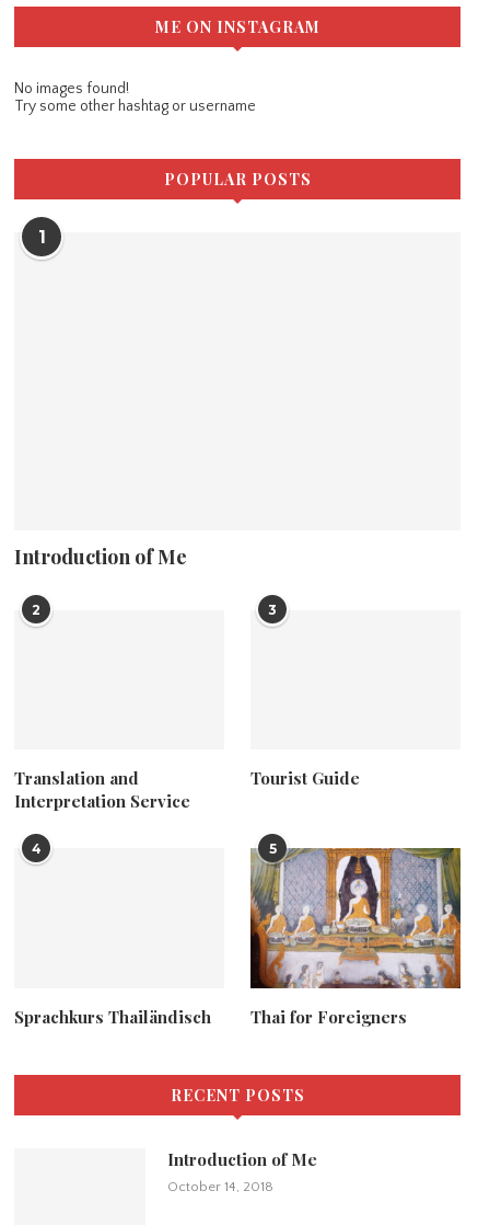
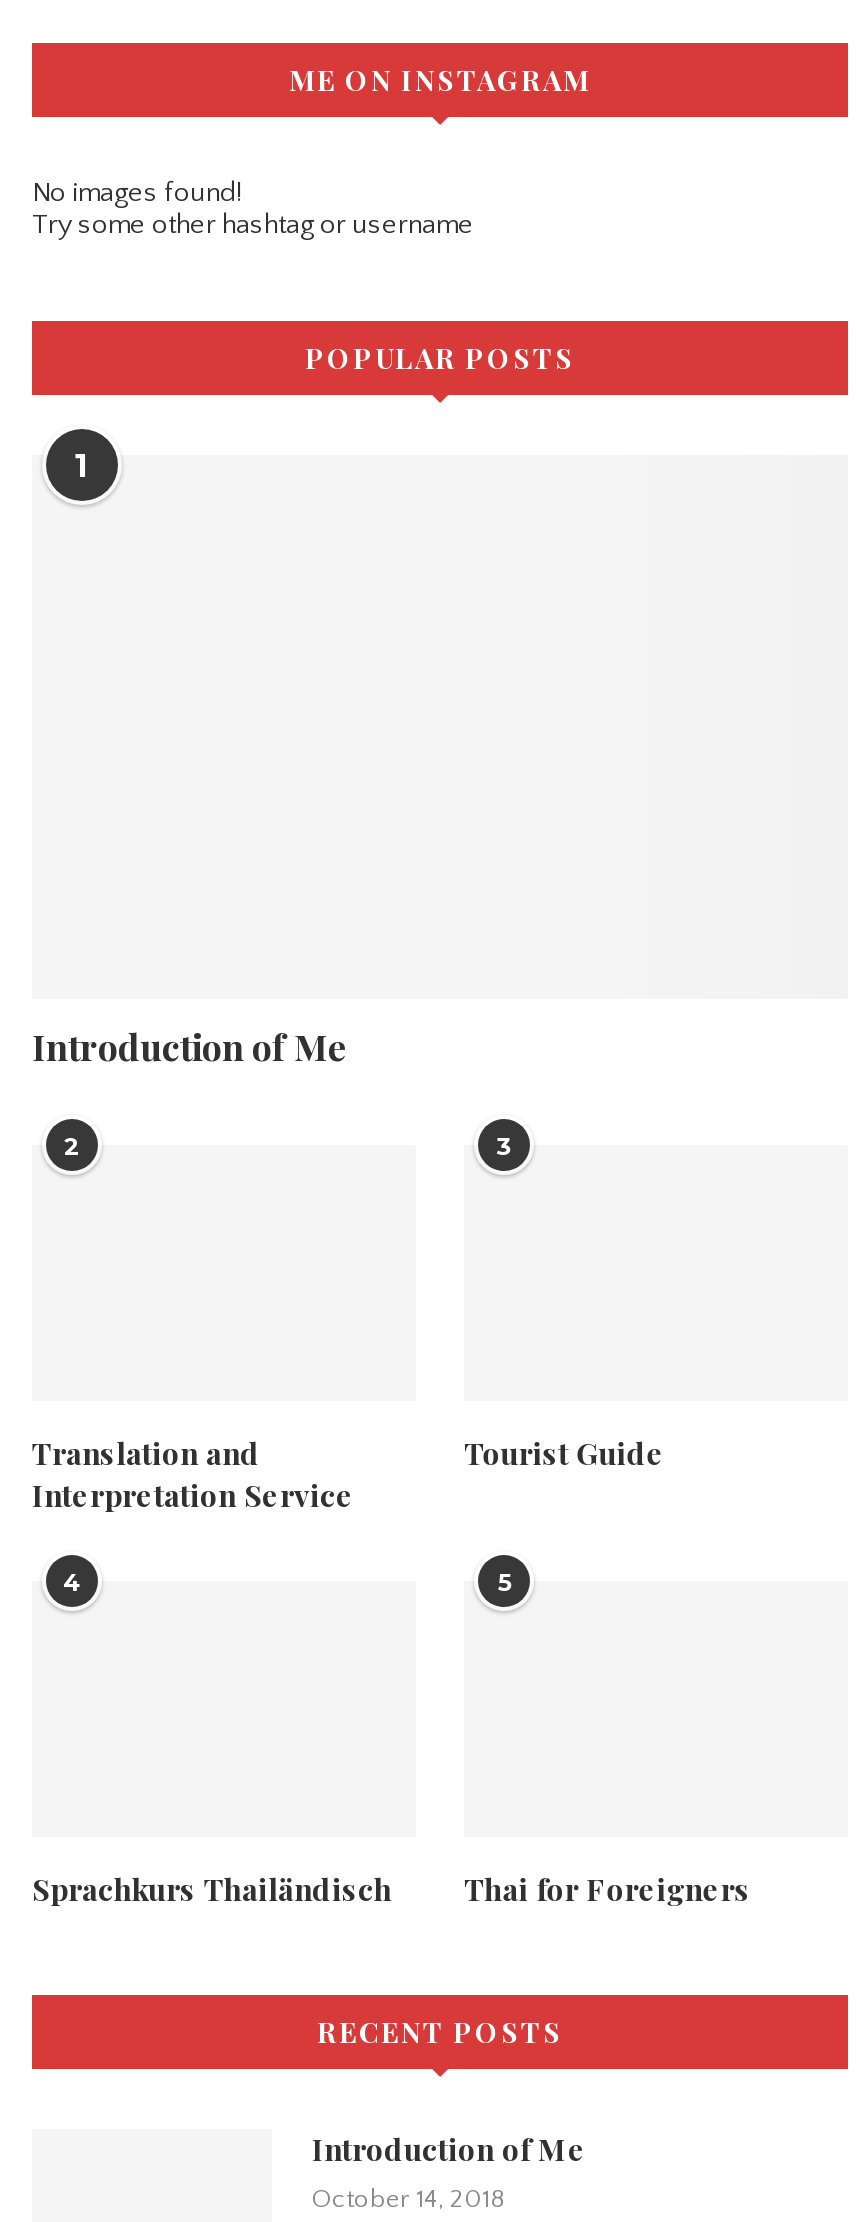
[249,847,462,989] [image] -> none

